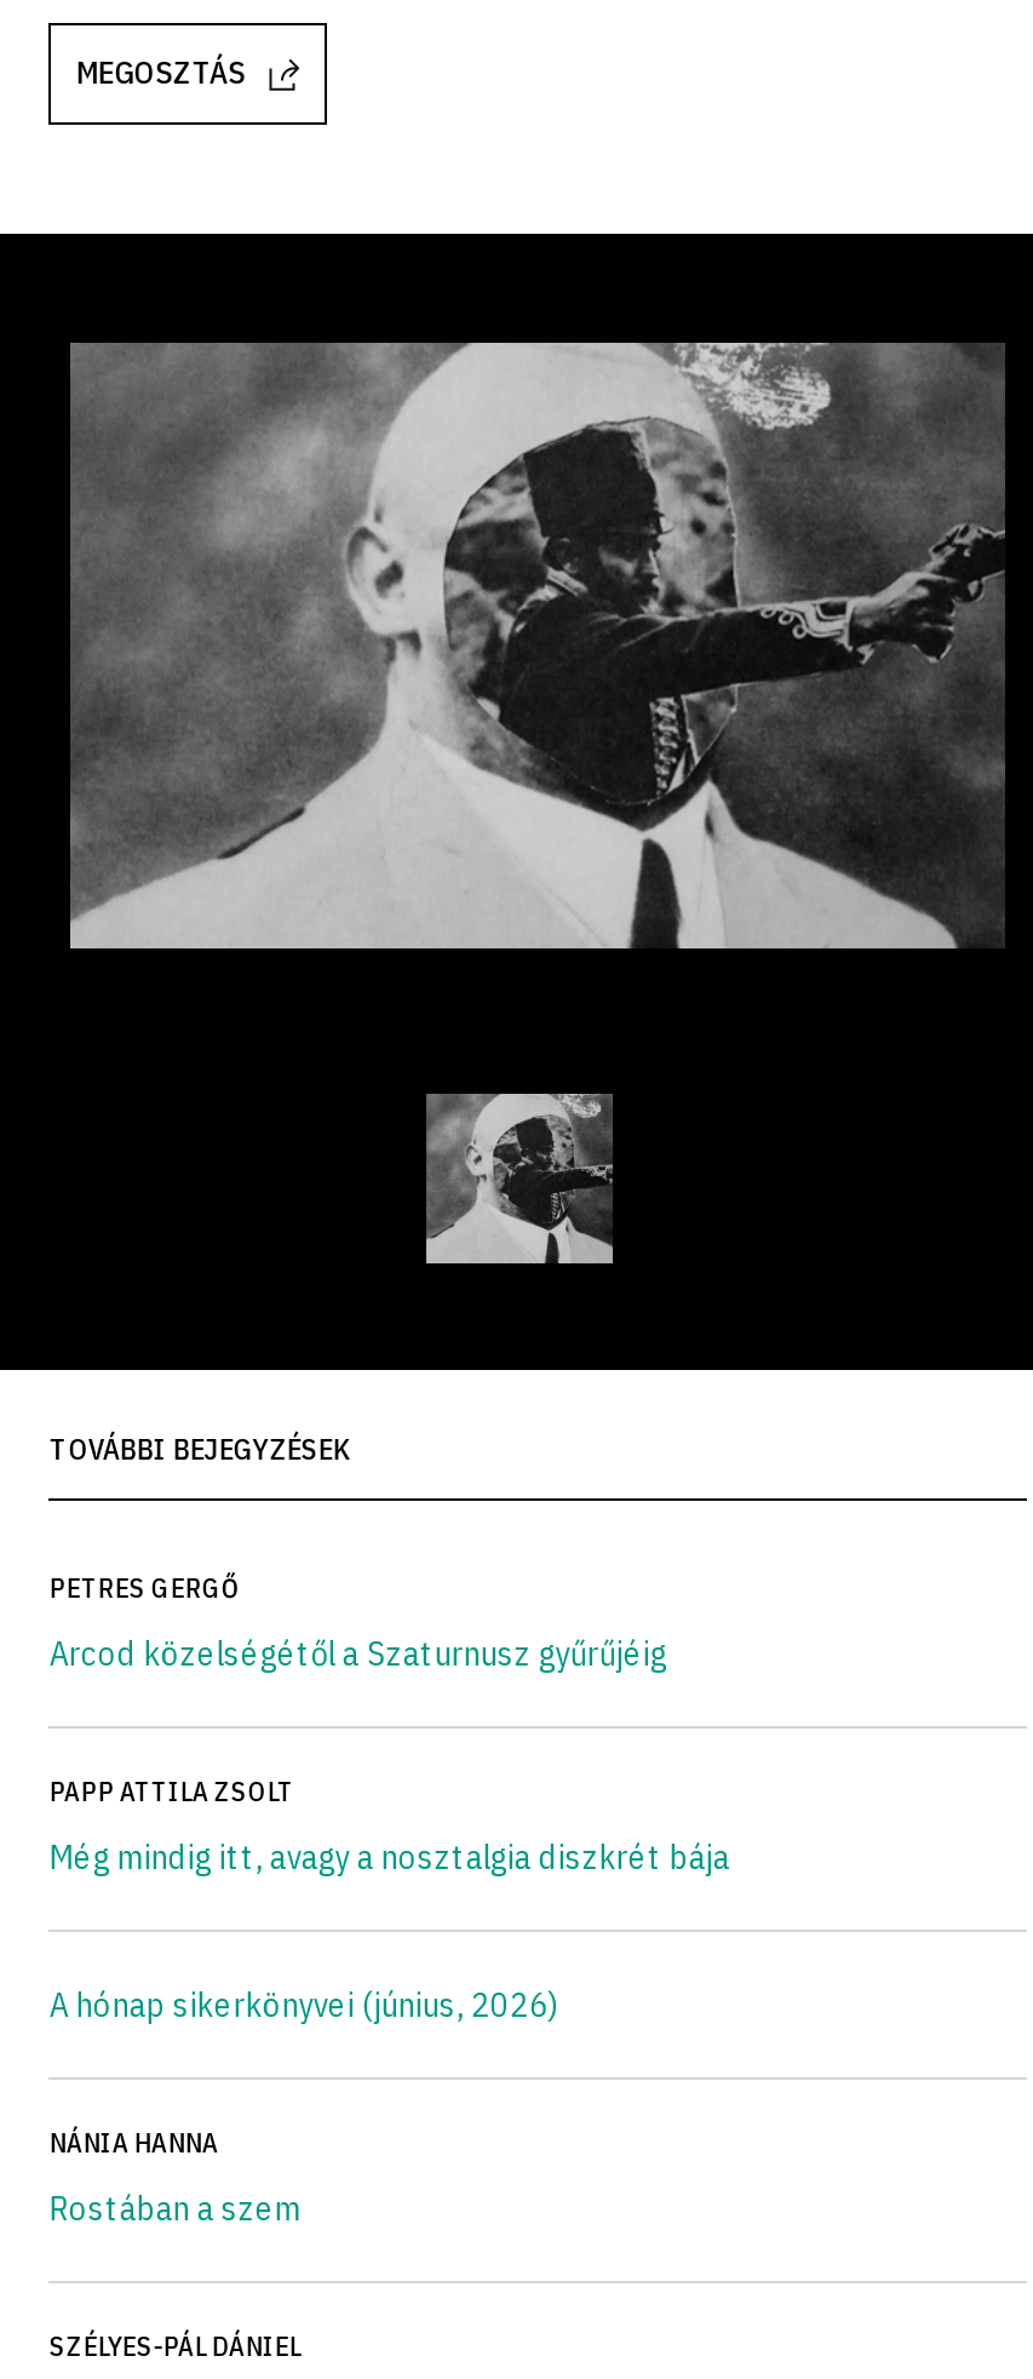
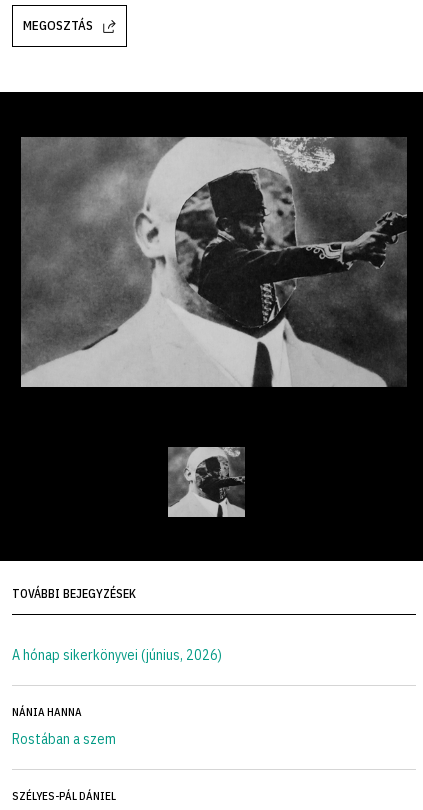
[49,1571,730,1878] PETRES GERGŐ | Arcod közelségétől a Szaturnusz gyűrűjéig | PAPP ATTILA ZSOLT | Még mindig itt, avagy a nosztalgia diszkrét bája -> none

